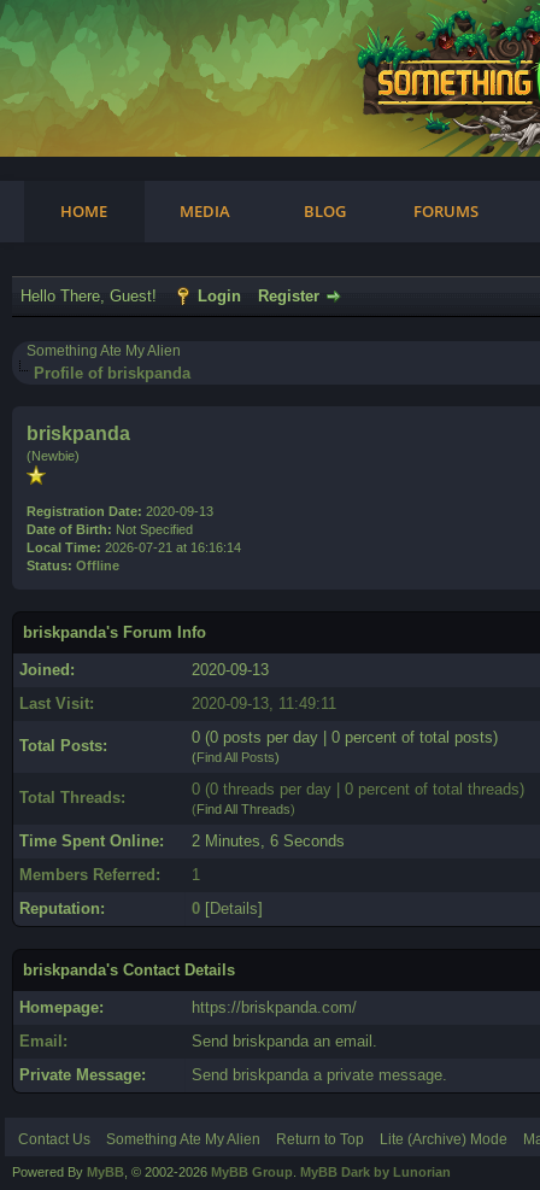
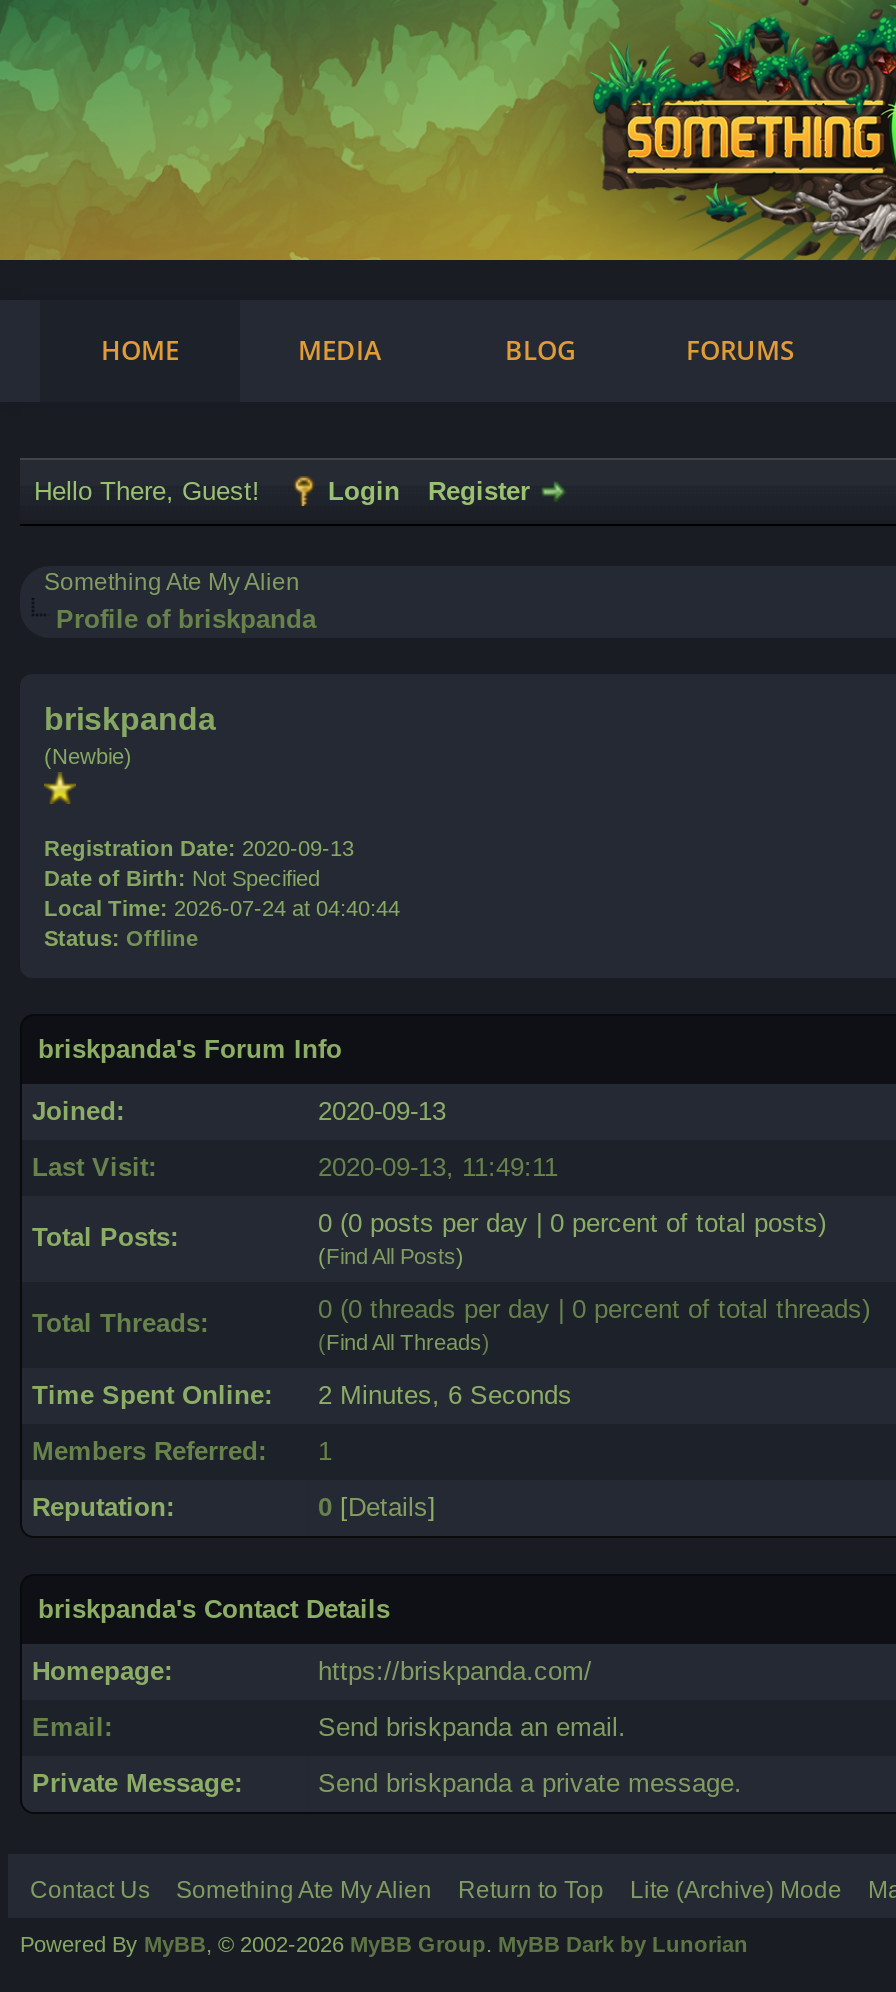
[27,540,241,555] Local Time: 2026-07-21 at 16:16:14 -> [44,896,400,920] Local Time: 2026-07-24 at 04:40:44

